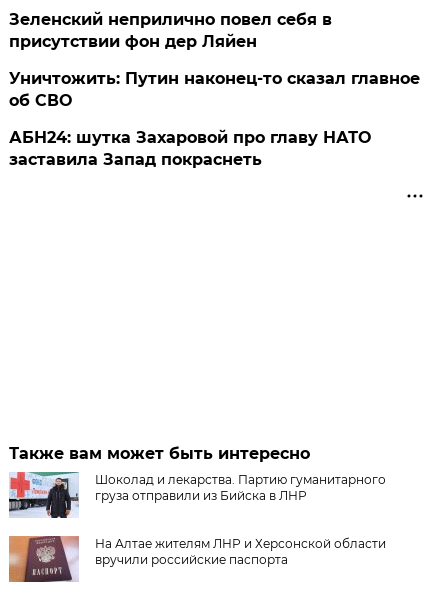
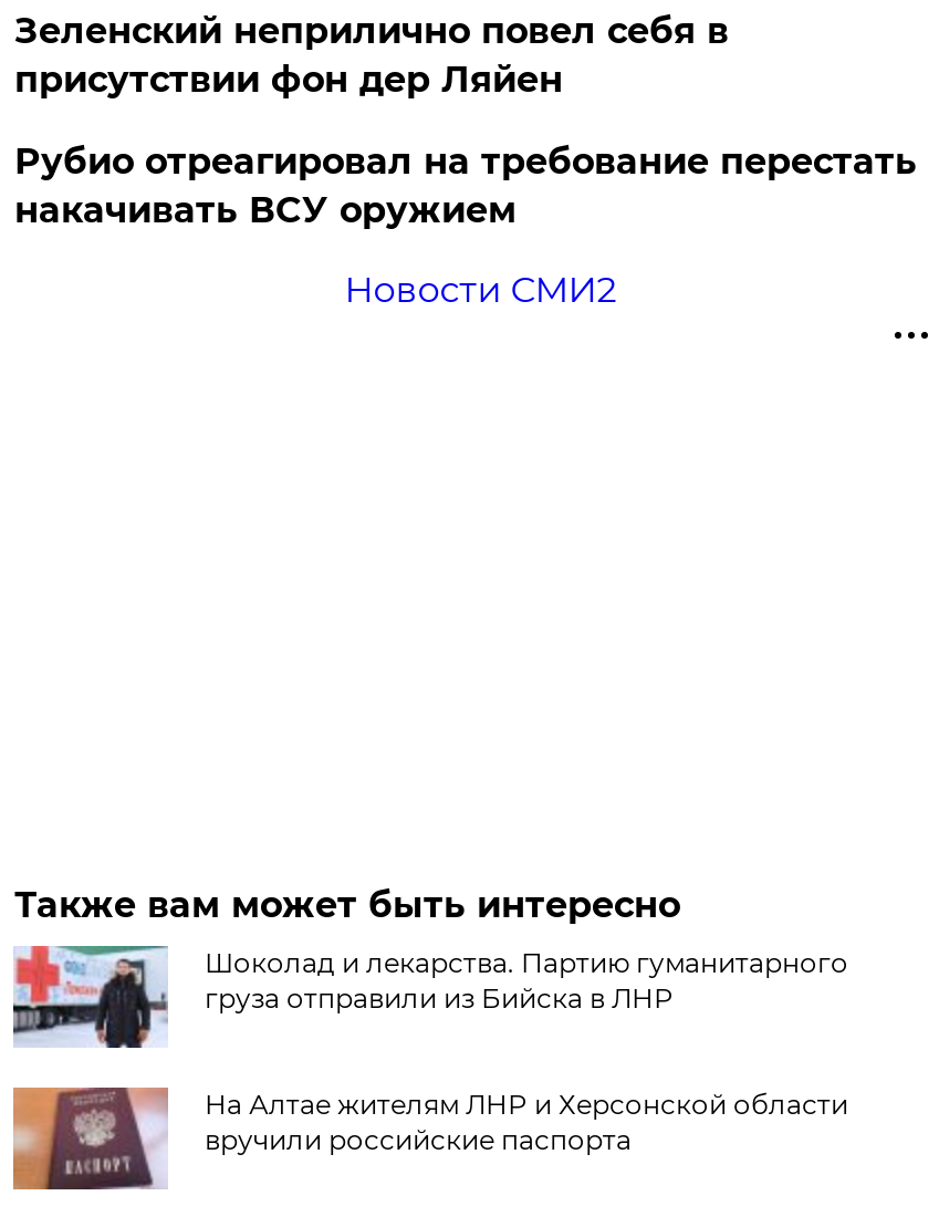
[9,69,420,110] Уничтожить: Путин наконец-то сказал главное | об СВО -> [14,141,917,231] Рубио отреагировал на требование перестать | накачивать ВСУ оружием
[9,128,371,169] АБН24: шутка Захаровой про главу НАТО | заставила Запад покраснеть -> [344,269,616,311] Новости СМИ2

